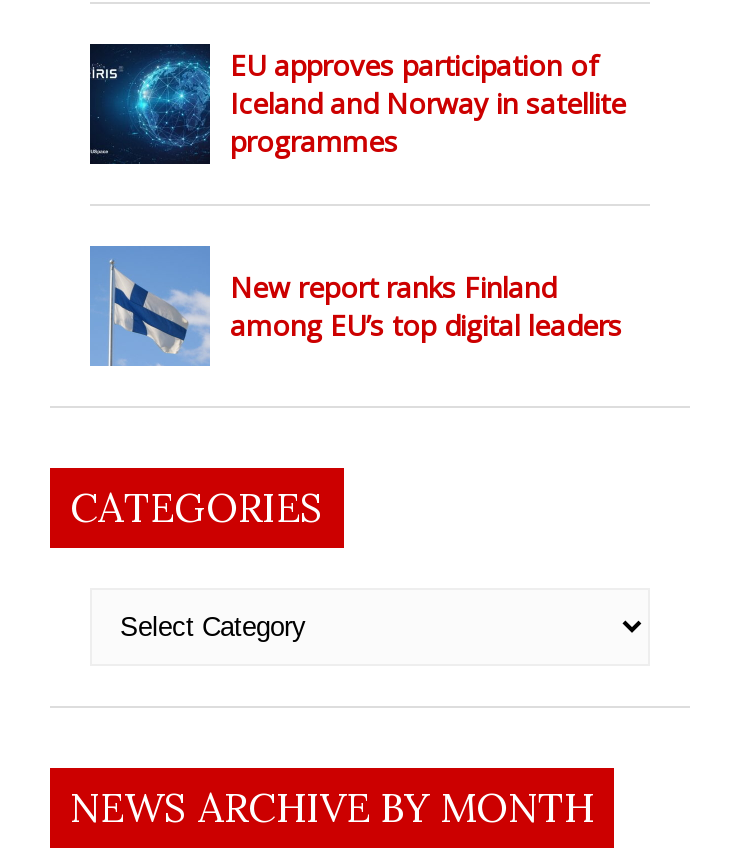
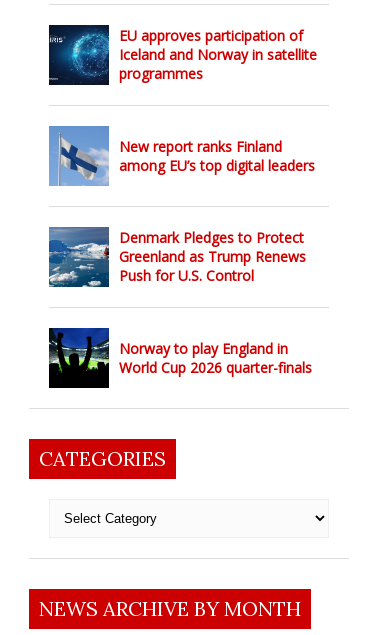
none -> [48,226,306,288] [image] | Denmark Pledges to Protect | Greenland as Trump Renews | Push for U.S. Control
none -> [48,327,312,389] [image] | Norway to play England in | World Cup 2026 quarter-finals

